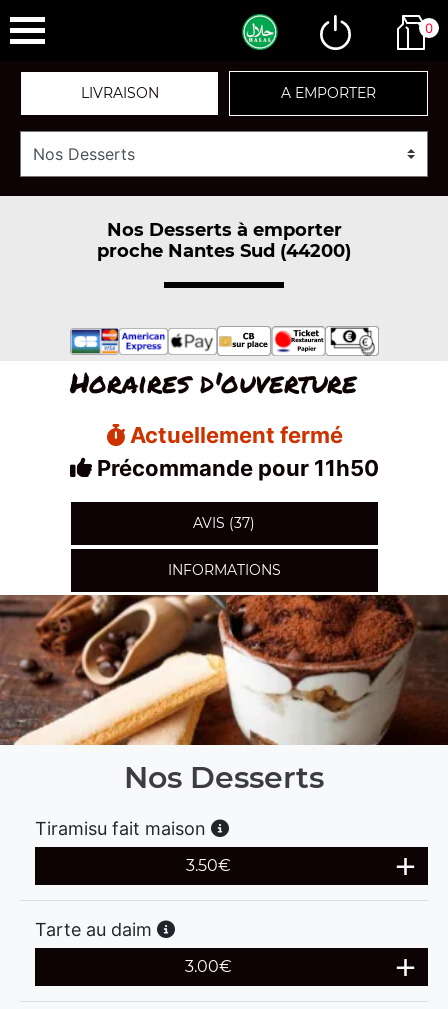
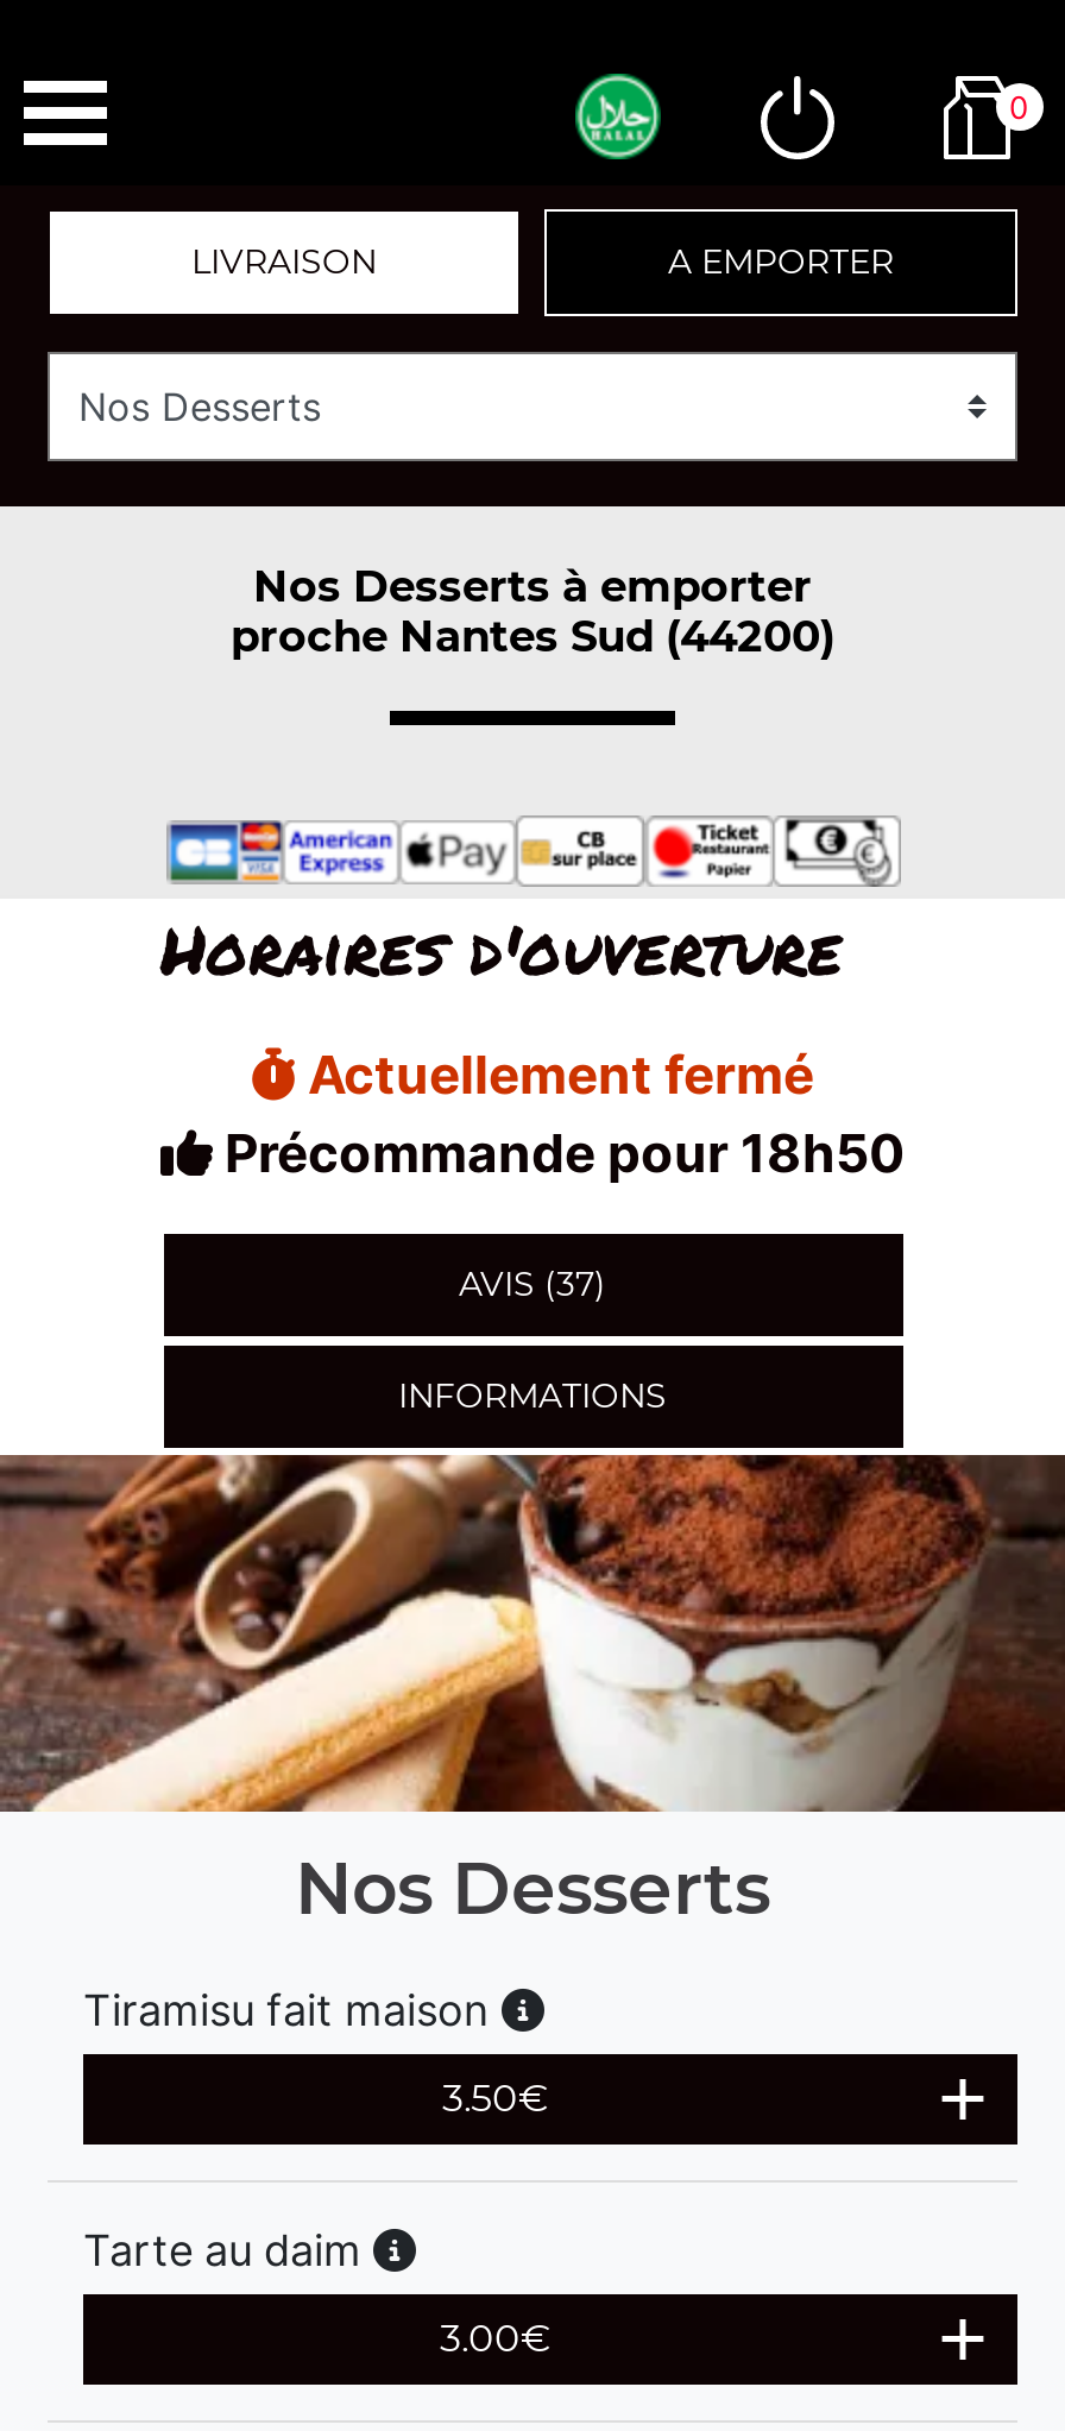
[91,455,378,481] Précommande pour 11h50 -> [213,1122,905,1184] Précommande pour 18h50

